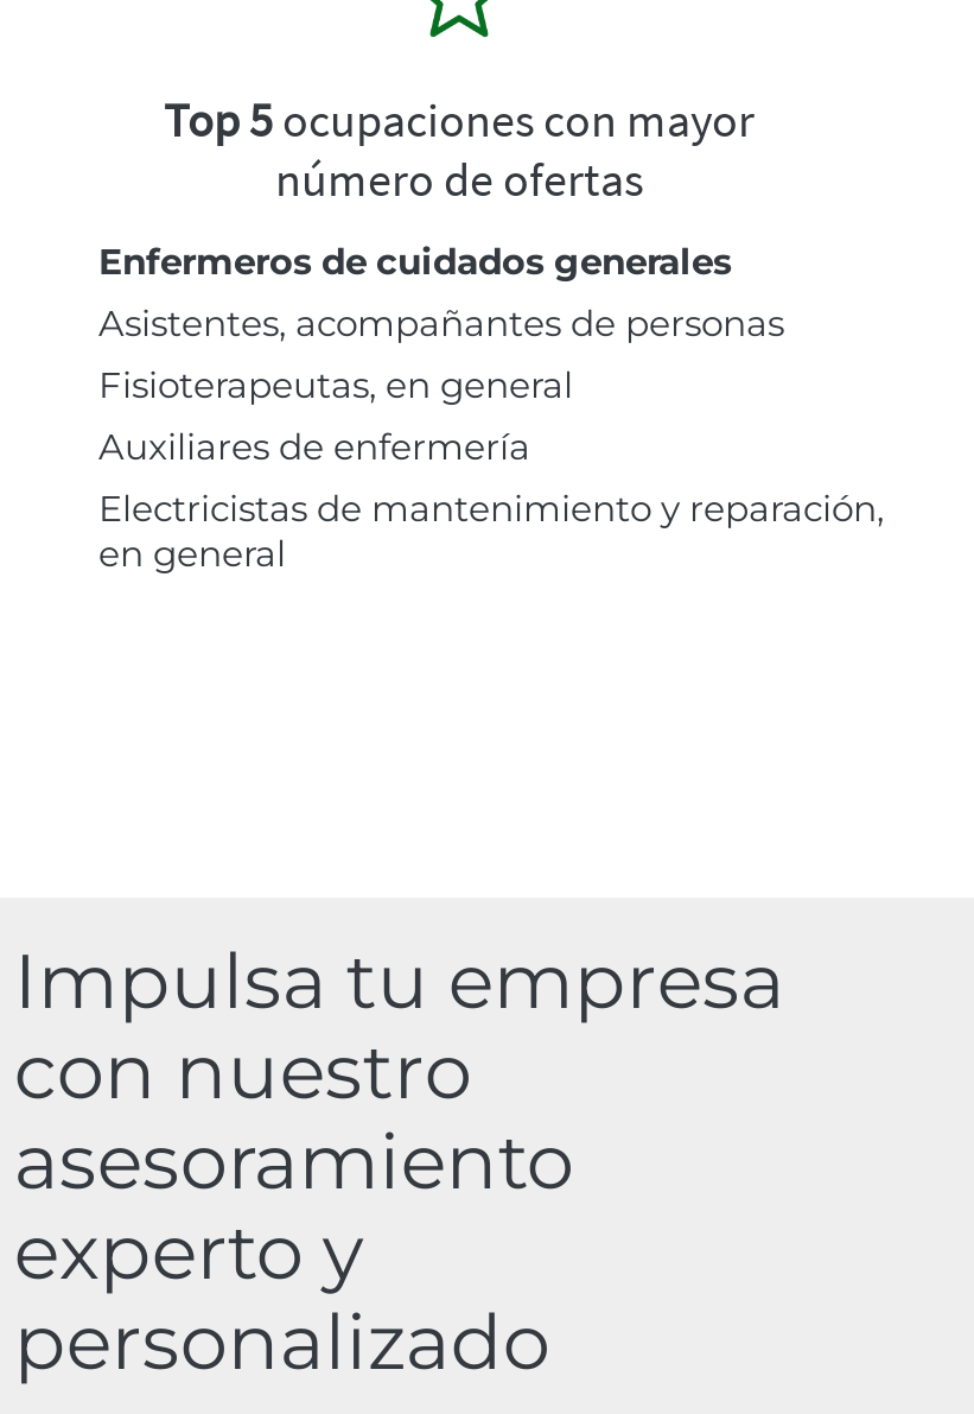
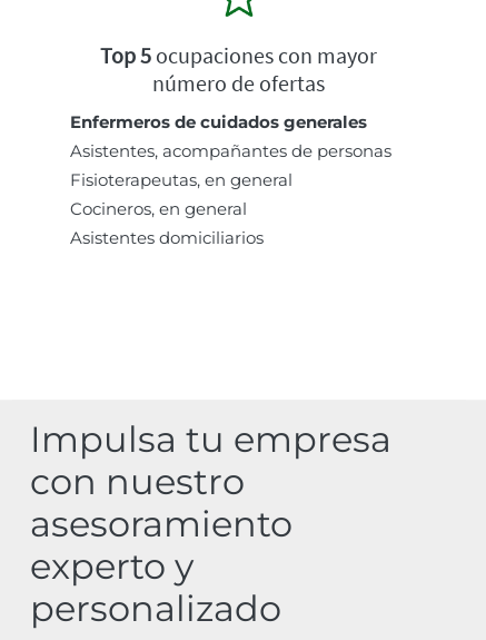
[98,423,884,575] Auxiliares de enfermería | Electricistas de mantenimiento y reparación, | en general -> [70,198,264,248] Cocineros, en general | Asistentes domiciliarios

